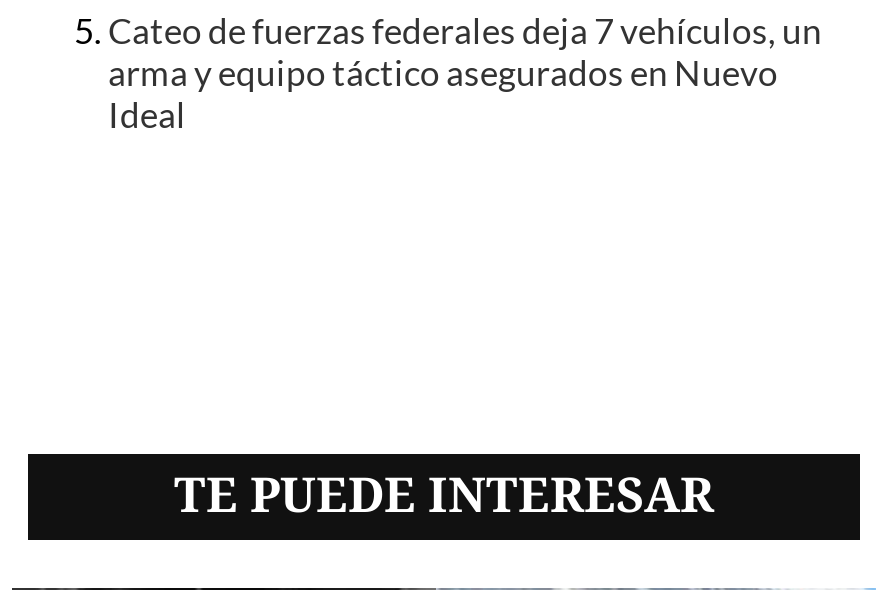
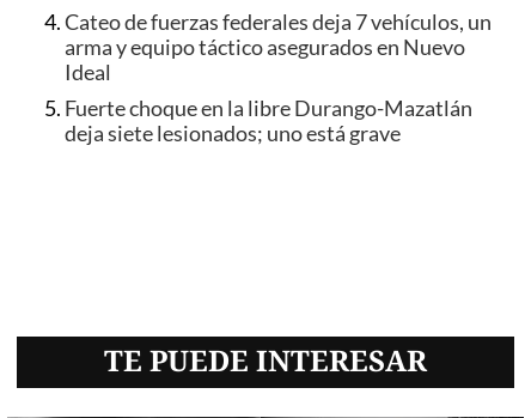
none -> [65,96,472,146] Fuerte choque en la libre Durango-Mazatlán | deja siete lesionados; uno está grave

